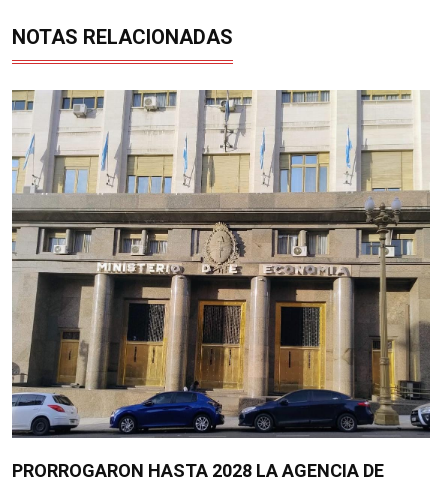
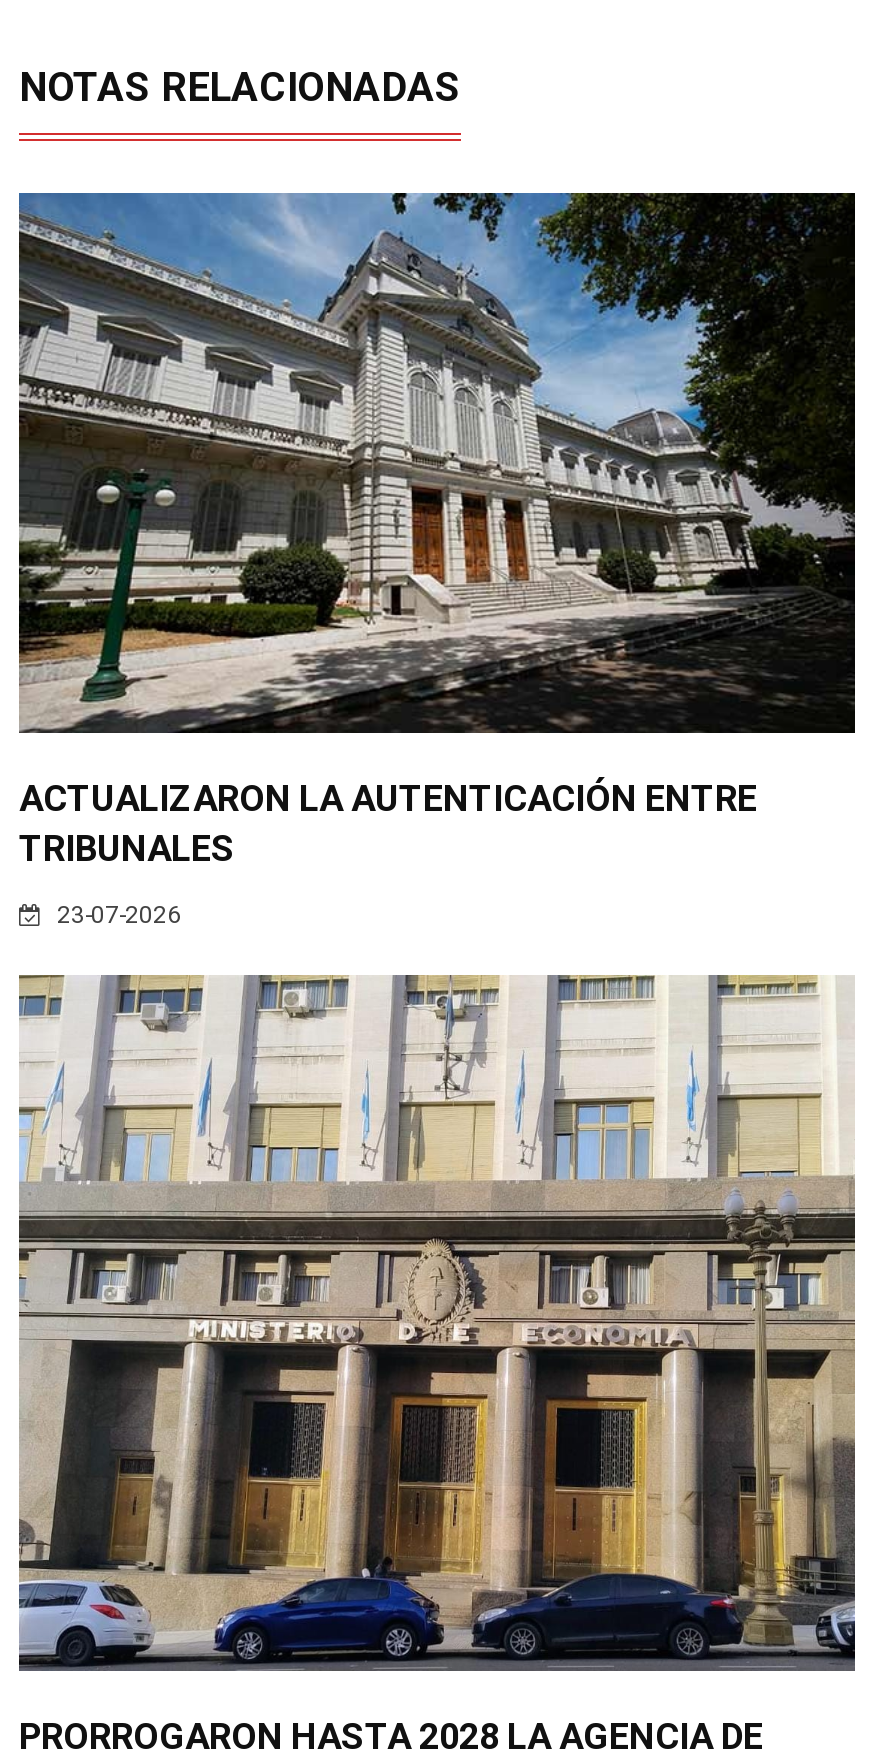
none -> [17,191,857,929] [image] | ACTUALIZARON LA AUTENTICACIÓN ENTRE | TRIBUNALES | 23-07-2026

